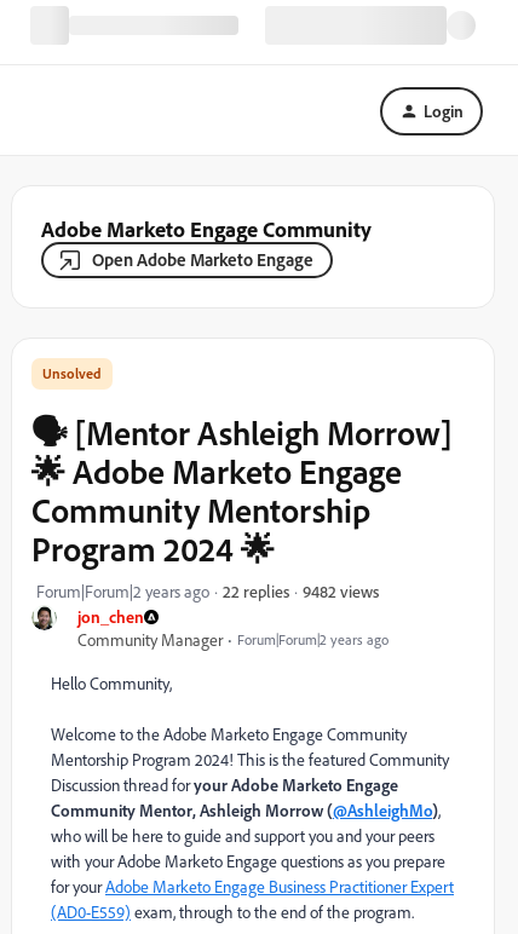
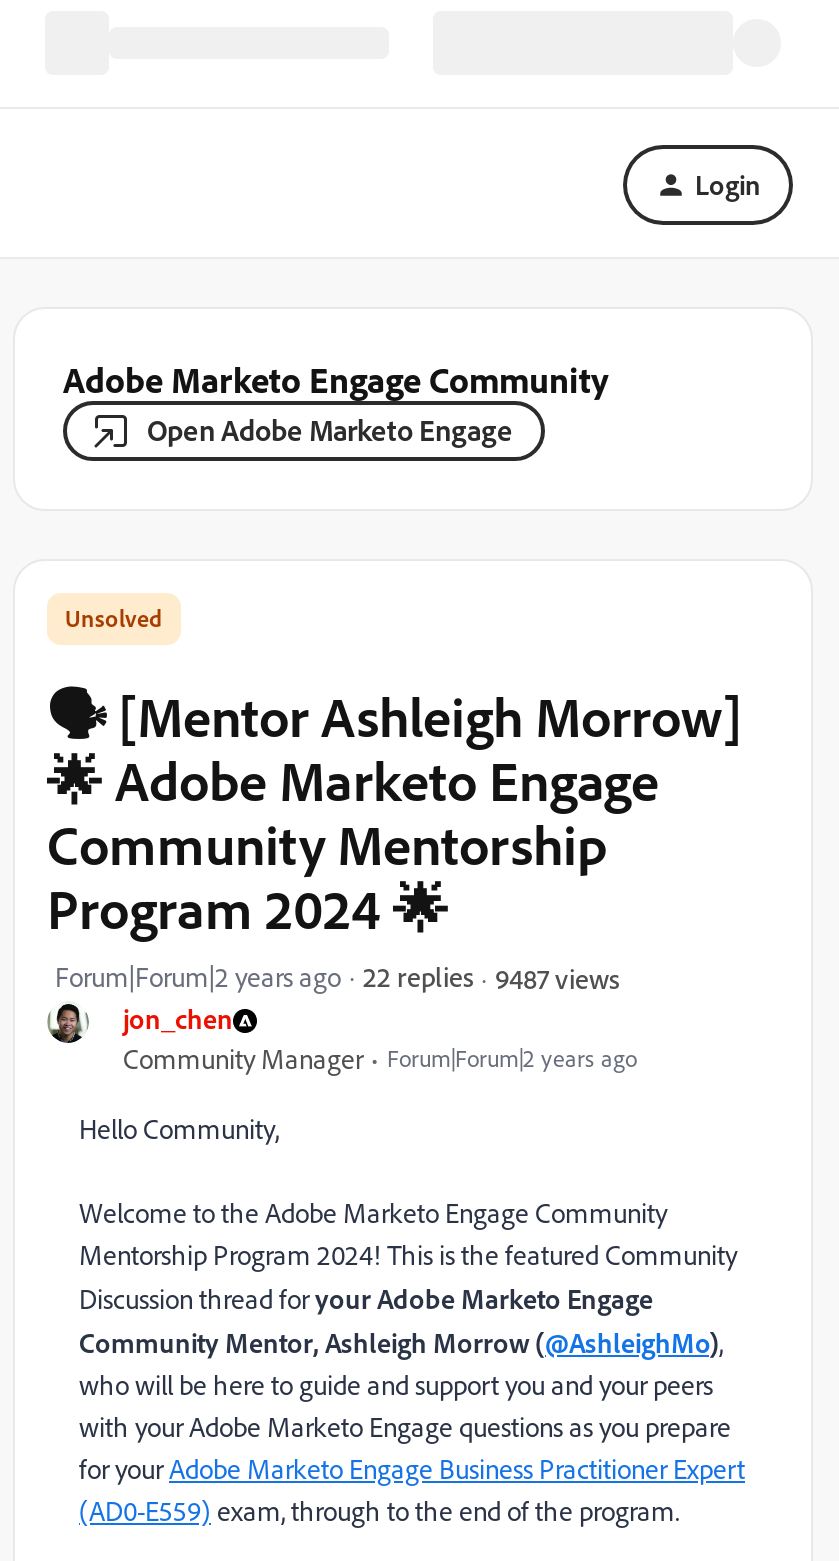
[303,580,379,601] 9482 views -> [495,960,619,994] 9487 views

